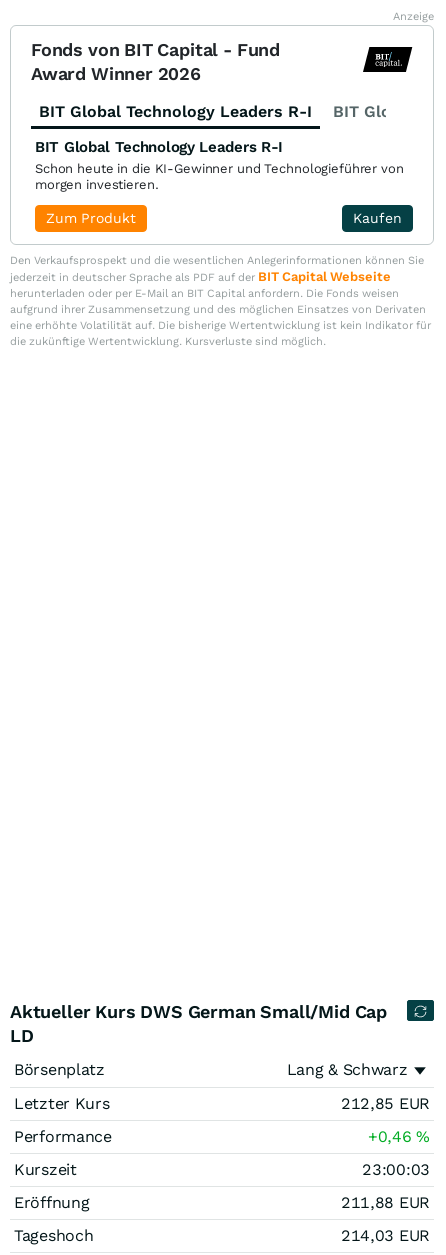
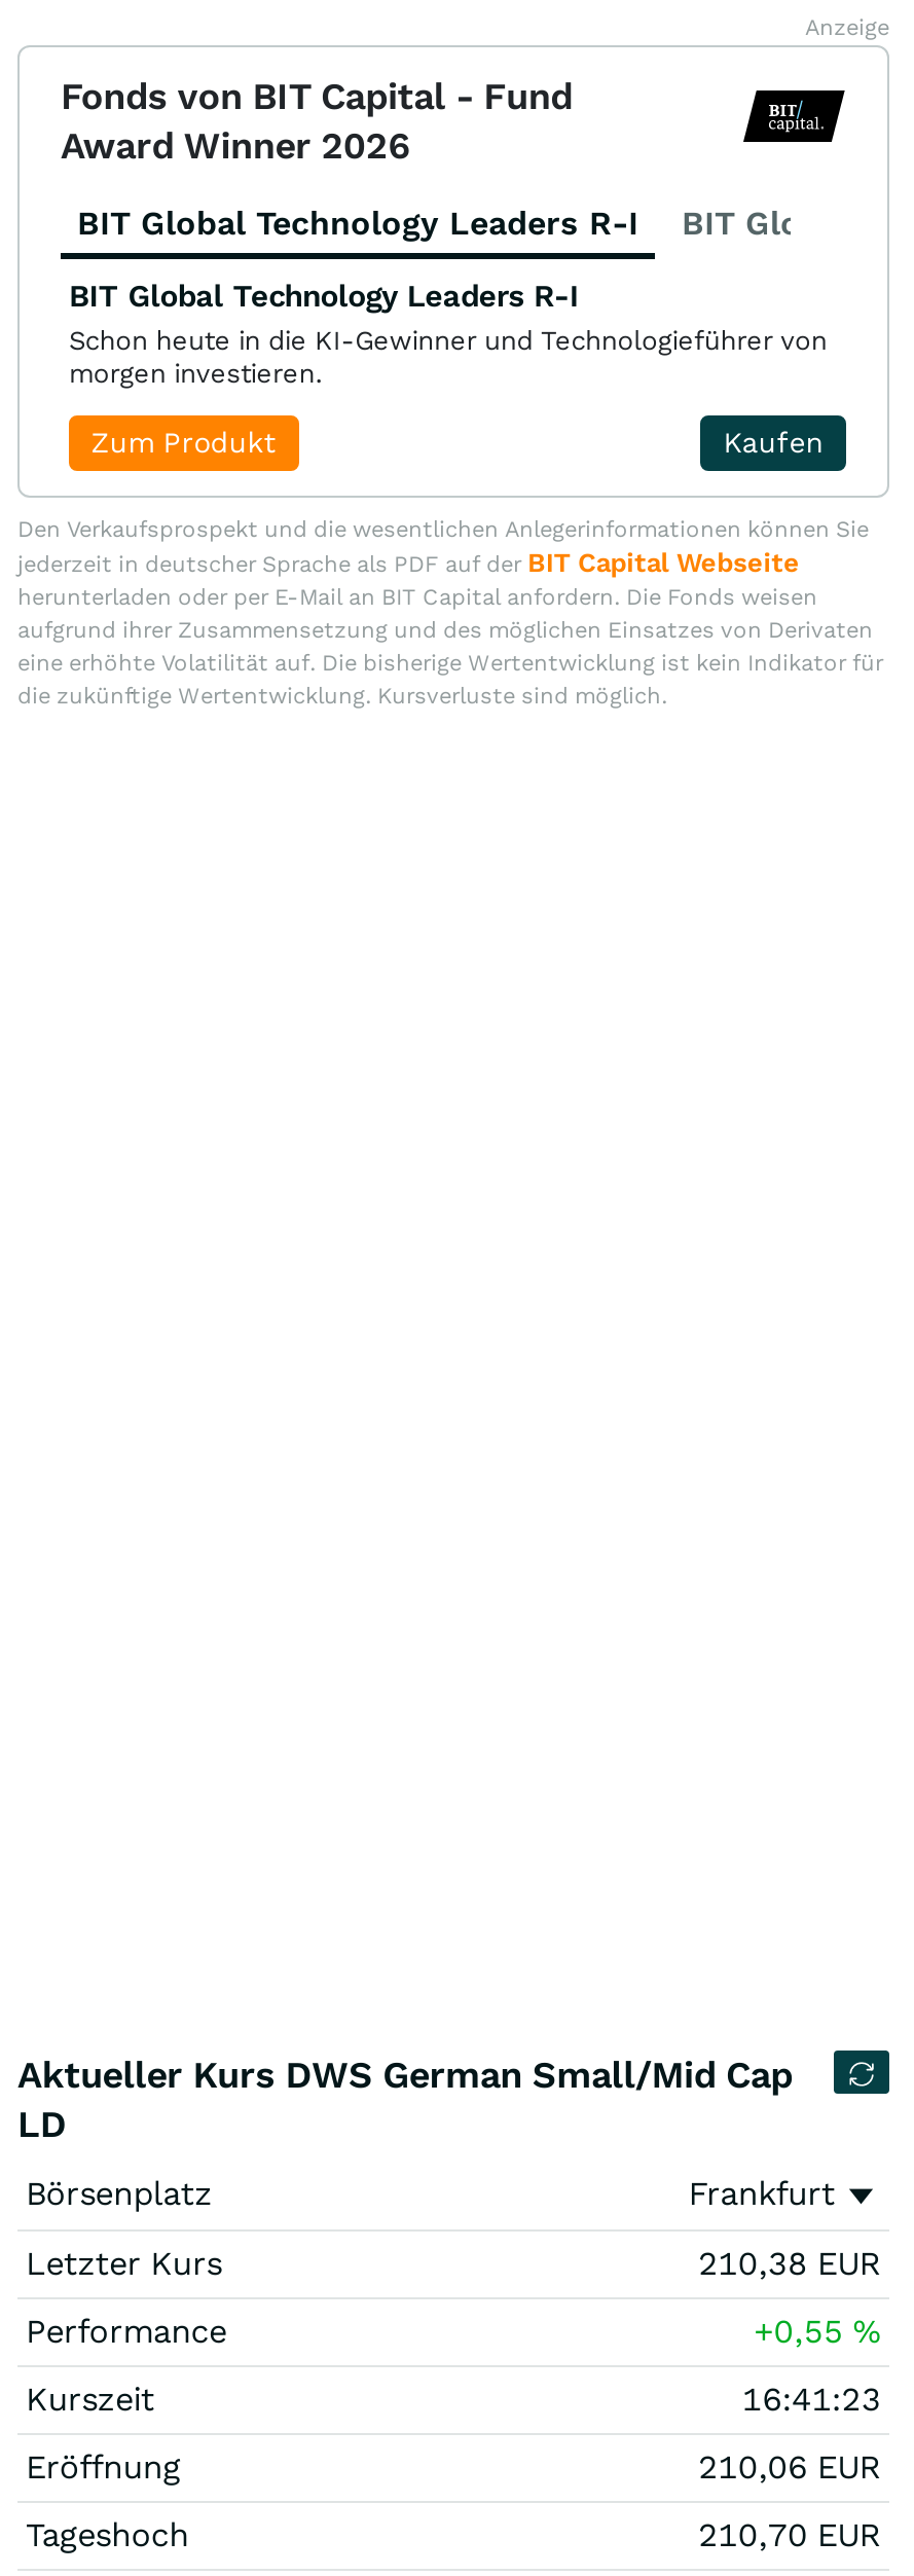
[287,1060,408,1079] Lang & Schwarz -> [688,2174,835,2213] Frankfurt
[341,1094,430,1113] 212,85 EUR -> [698,2244,881,2283] 210,38 EUR
[368,1127,430,1146] +0,46% -> [754,2312,881,2351] +0,55%
[362,1160,430,1179] 23:00:03 -> [742,2380,881,2419] 16:41:23
[341,1193,430,1212] 211,88 EUR -> [698,2447,881,2487] 210,06 EUR
[341,1226,430,1245] 214,03 EUR -> [698,2515,881,2554] 210,70 EUR

